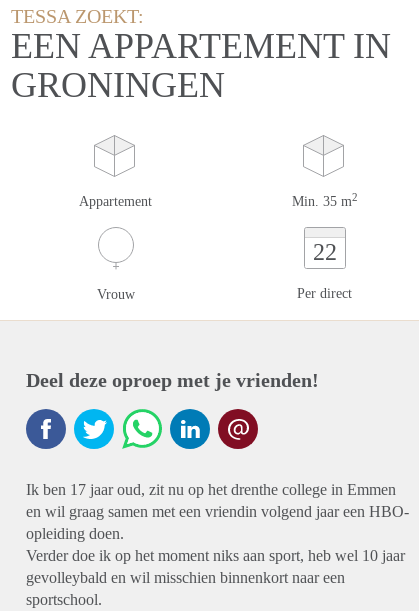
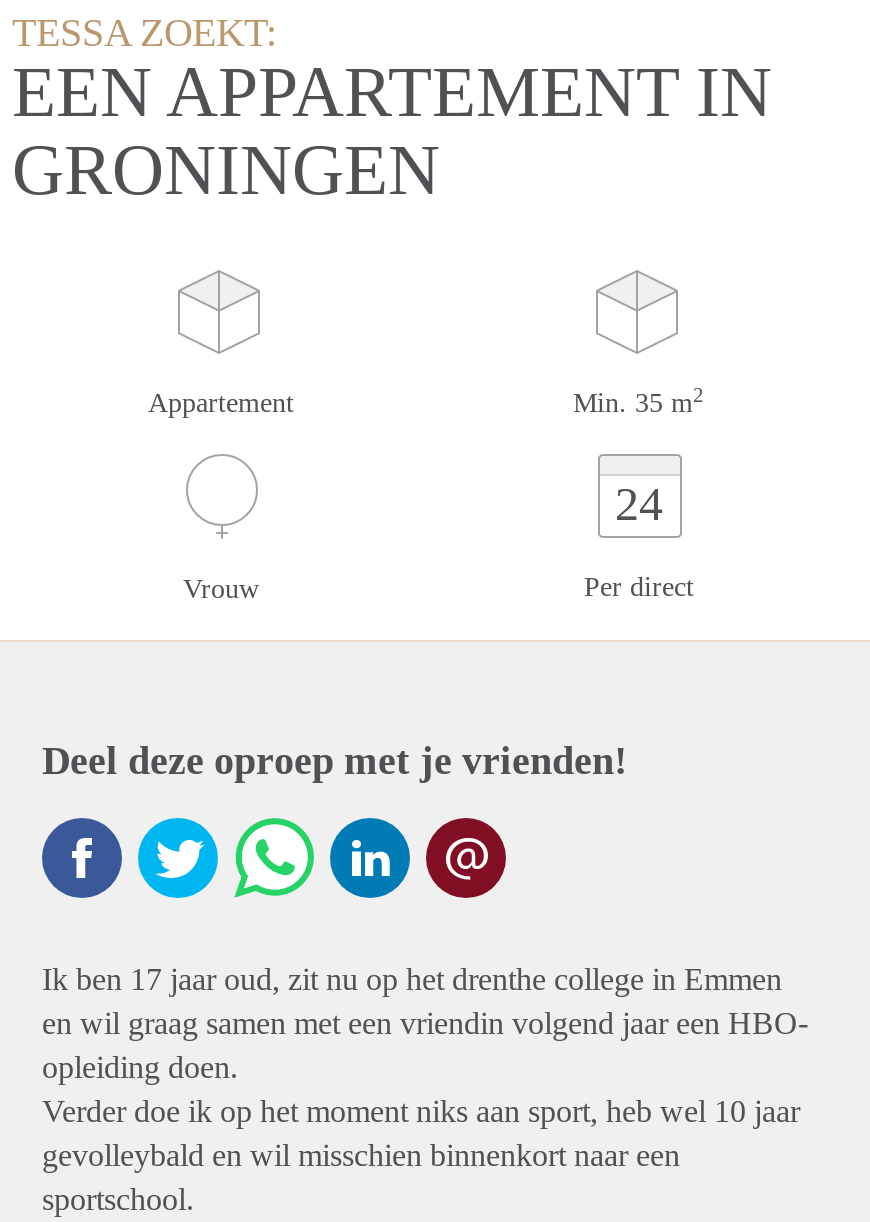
[312,239,336,265] 22 -> [615,478,663,530] 24

